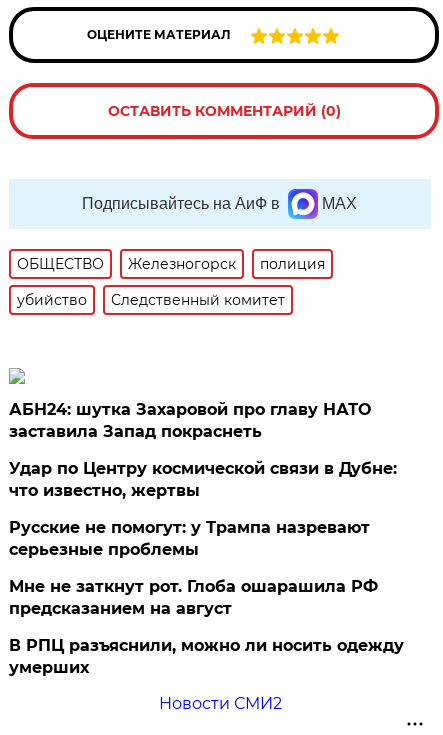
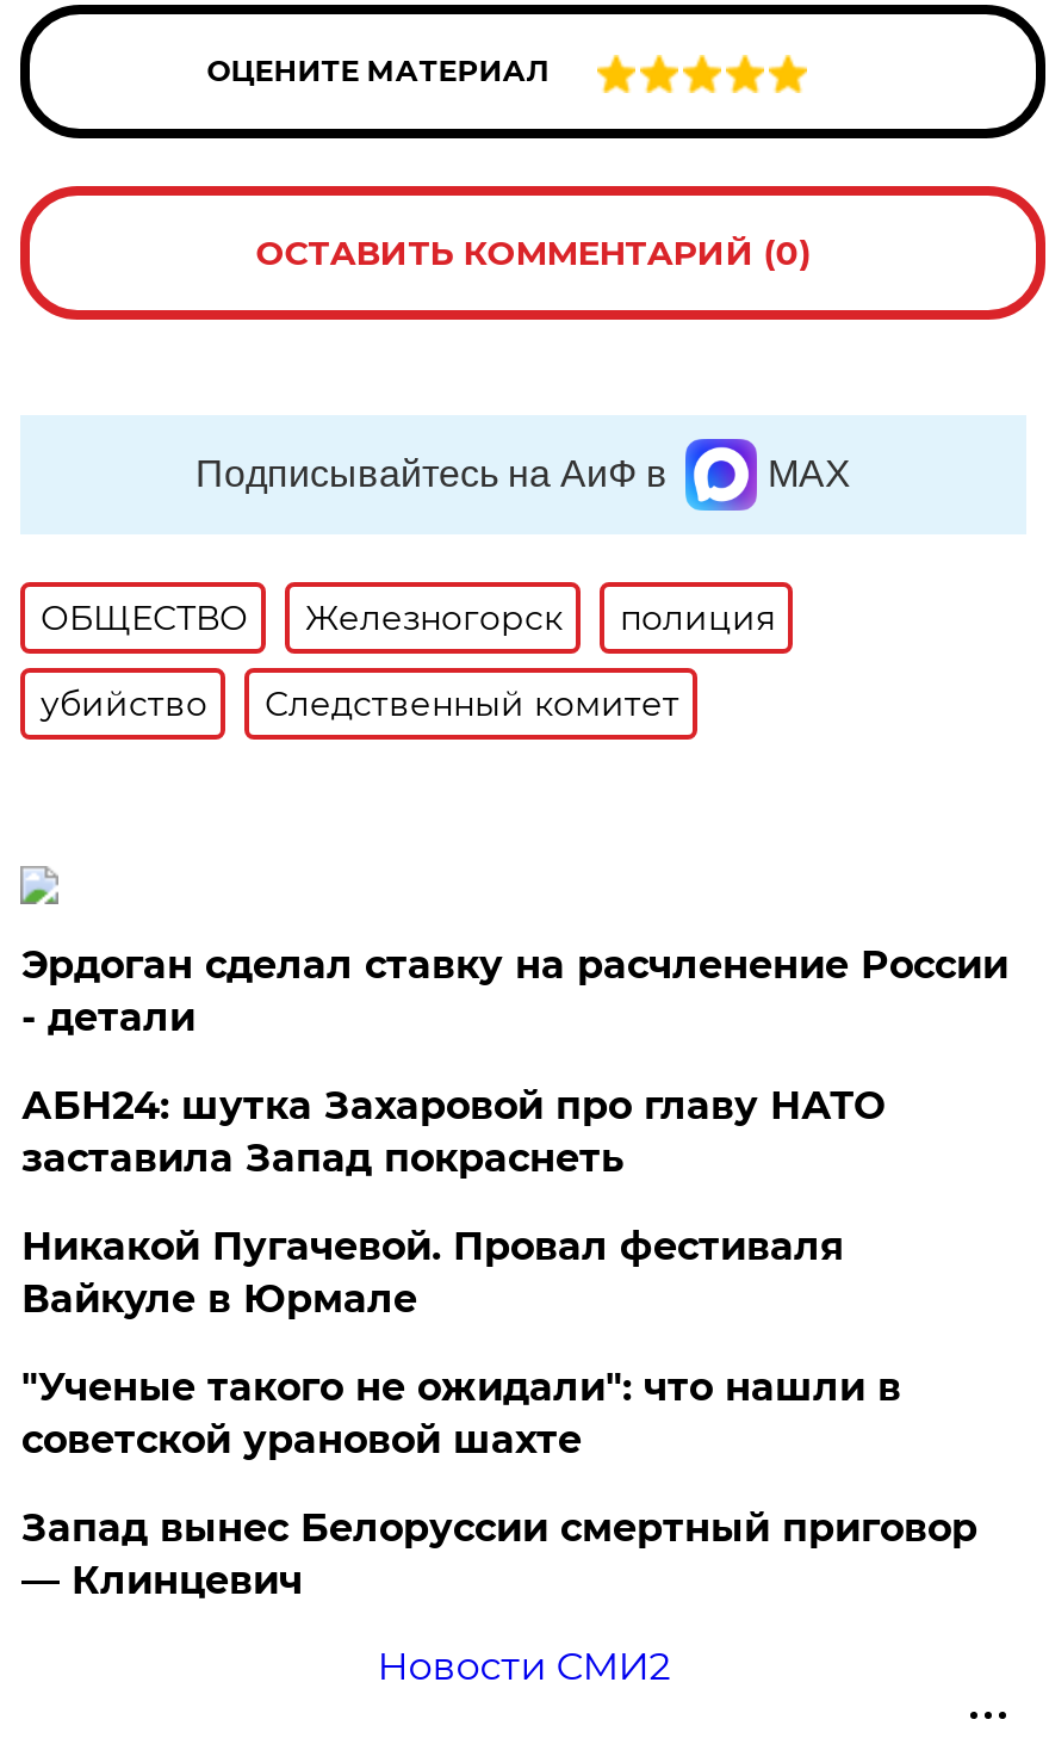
none -> [21,942,1008,1040] Эрдоган сделал ставку на расчленение России | - детали
moved [9,400,371,441] -> [21,1083,884,1181]: АБН24: шутка Захаровой про главу НАТО | заставила Запад покраснеть
[9,459,404,677] Удар по Центру космической связи в Дубне: | что известно, жертвы | Русские не помогут: у Трампа назревают | серьезные проблемы | Мне не заткнут рот. Глоба ошарашила РФ | предсказанием на август | В РПЦ разъяснили, можно ли носить одежду | умерших -> [21,1224,977,1603] Никакой Пугачевой. Провал фестиваля | Вайкуле в Юрмале | "Ученые такого не ожидали": что нашли в | советской урановой шахте | Запад вынес Белоруссии смертный приговор | — Клинцевич

